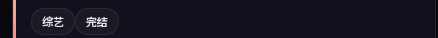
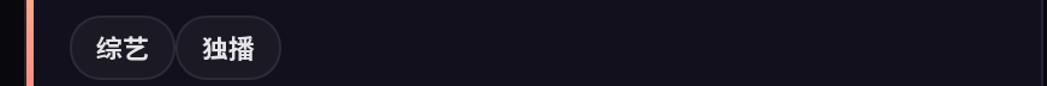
[86,13,108,29] 完结 -> [202,28,255,67] 独播

